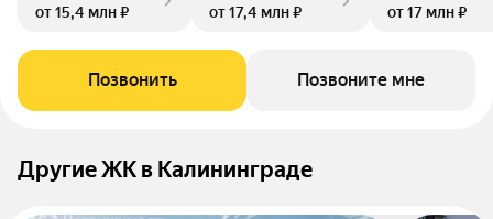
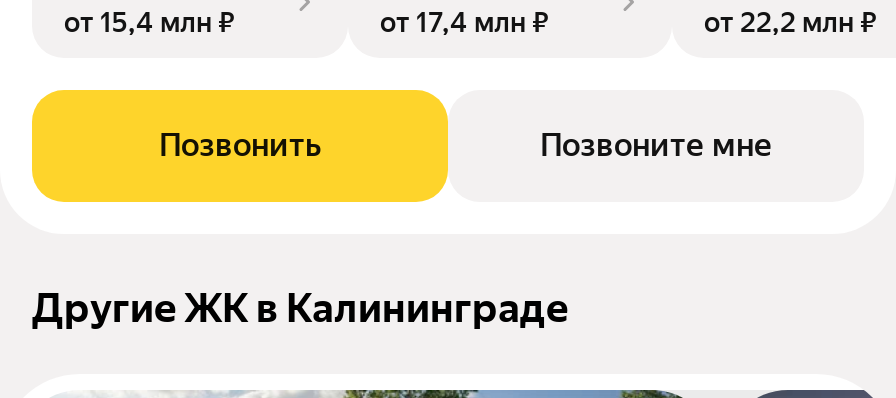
[387,4,467,21] от 17 млн ₽ -> [704,6,876,38] от 22,2 млн ₽

